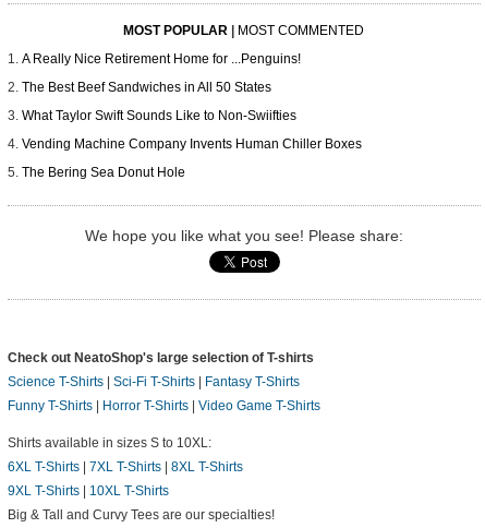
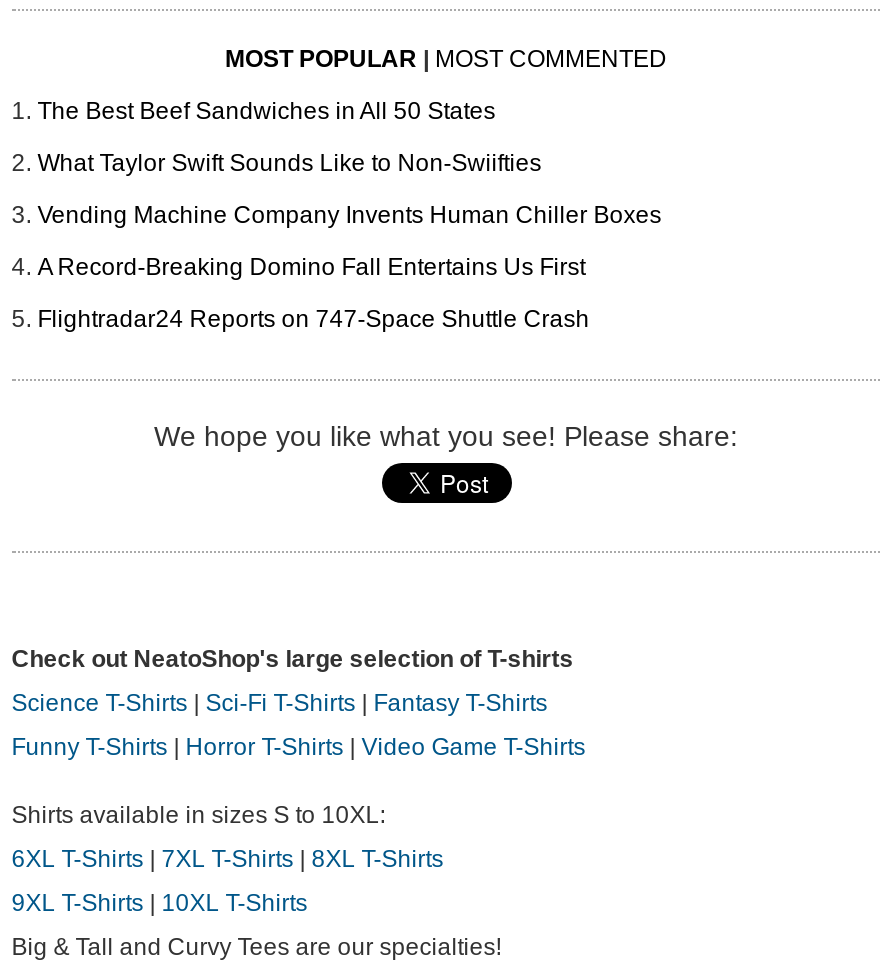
[21,52,300,67] A Really Nice Retirement Home for ...Penguins! -> none
moved [21,80,362,152] -> [37,98,661,230]: The Best Beef Sandwiches in All 50 States | What Taylor Swift Sounds Like to Non-Swiifties | Vending Machine Company Invents Human Chiller Boxes
[21,165,185,181] The Bering Sea Donut Hole -> [37,254,589,334] A Record-Breaking Domino Fall Entertains Us First | Flightradar24 Reports on 747-Space Shuttle Crash

